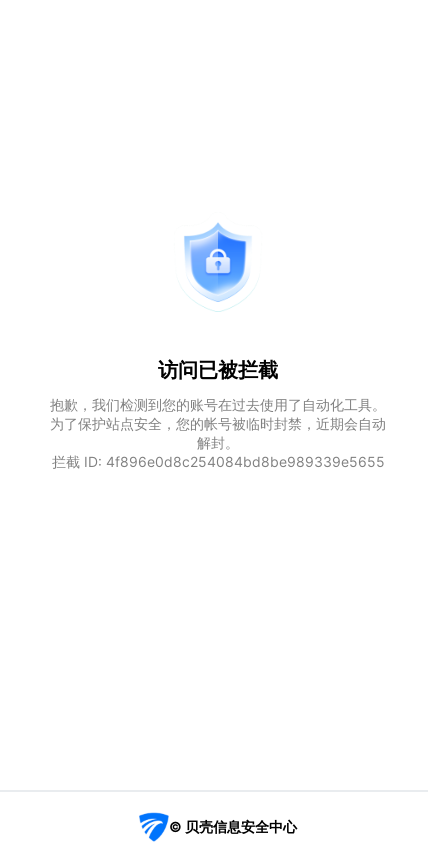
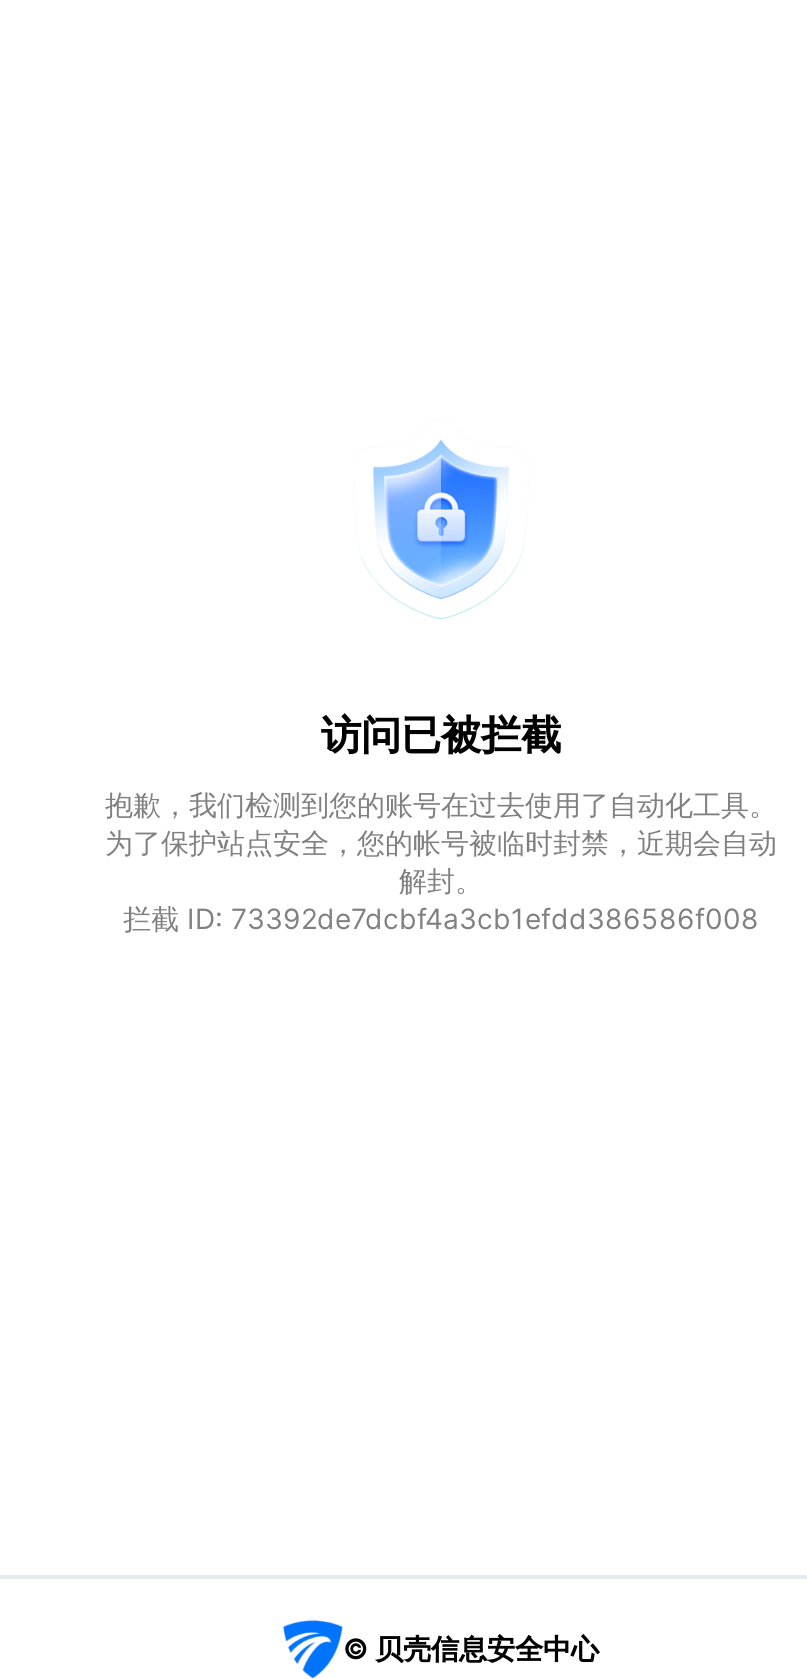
[51,453,384,470] 拦截 ID: 4f896e0d8c254084bd8be989339e5655 -> [123,901,759,935] 拦截 ID: 73392de7dcbf4a3cb1efdd386586f008

